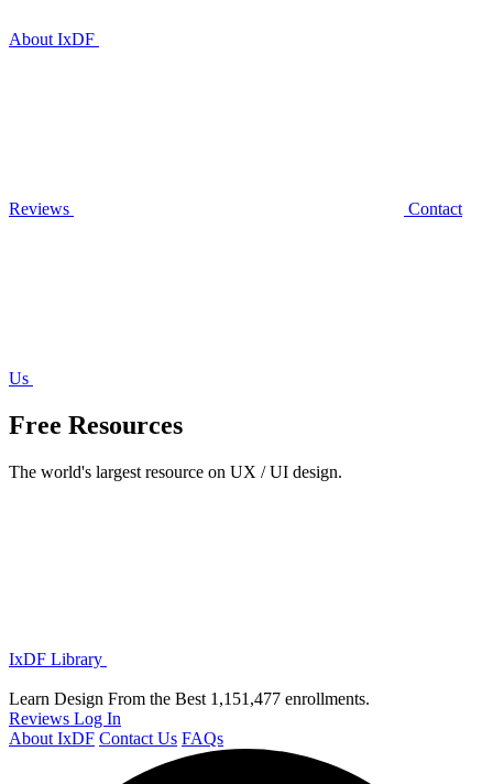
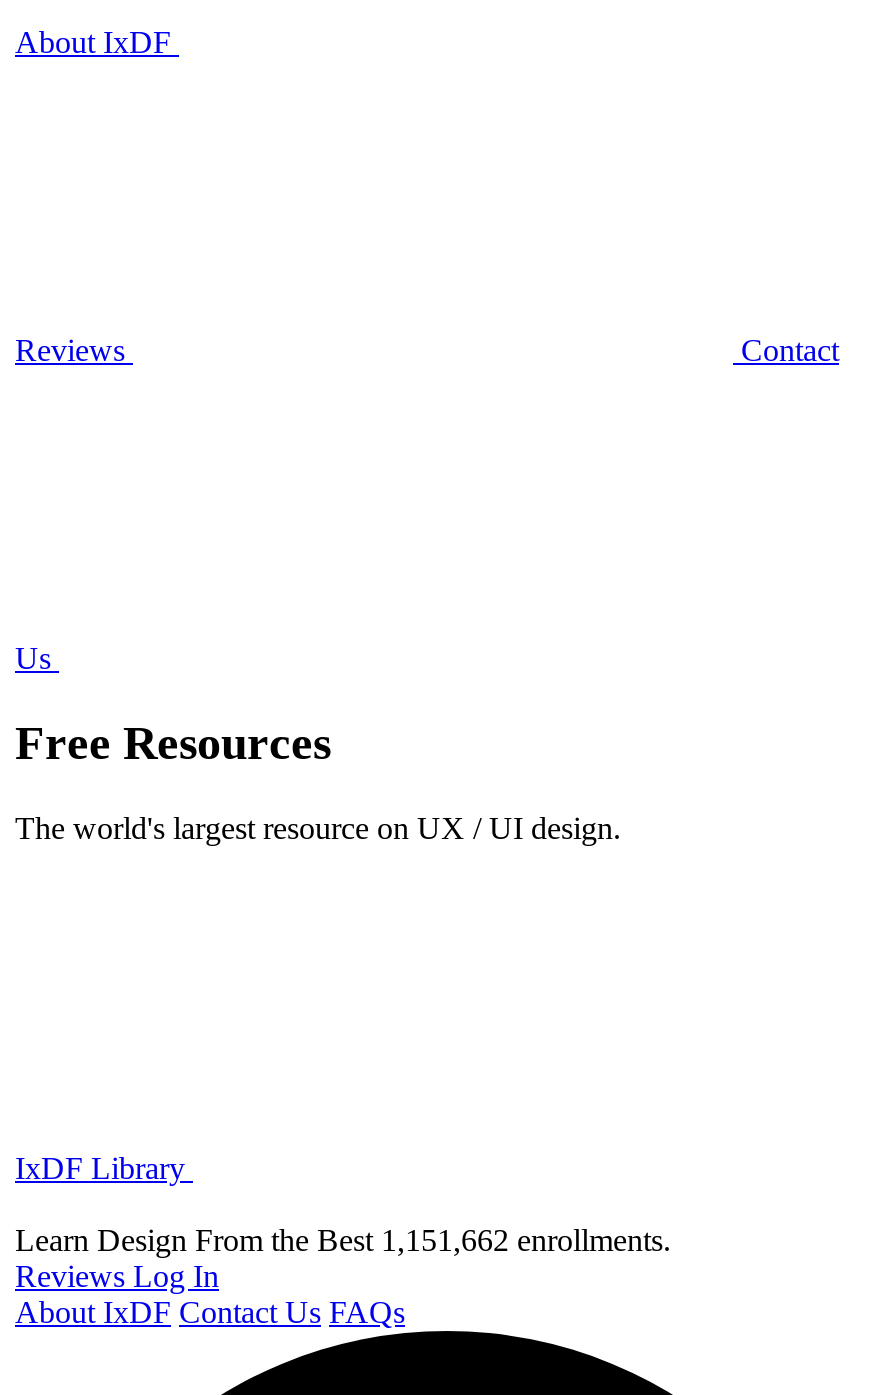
[9,689,370,708] Learn Design From the Best 1,151,477 enrollments. -> [15,1222,671,1256] Learn Design From the Best 1,151,662 enrollments.

